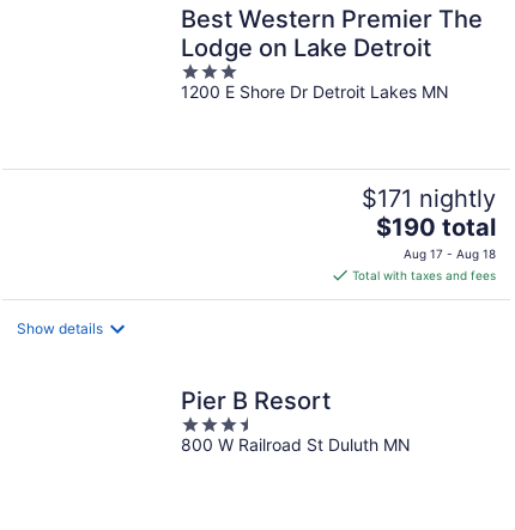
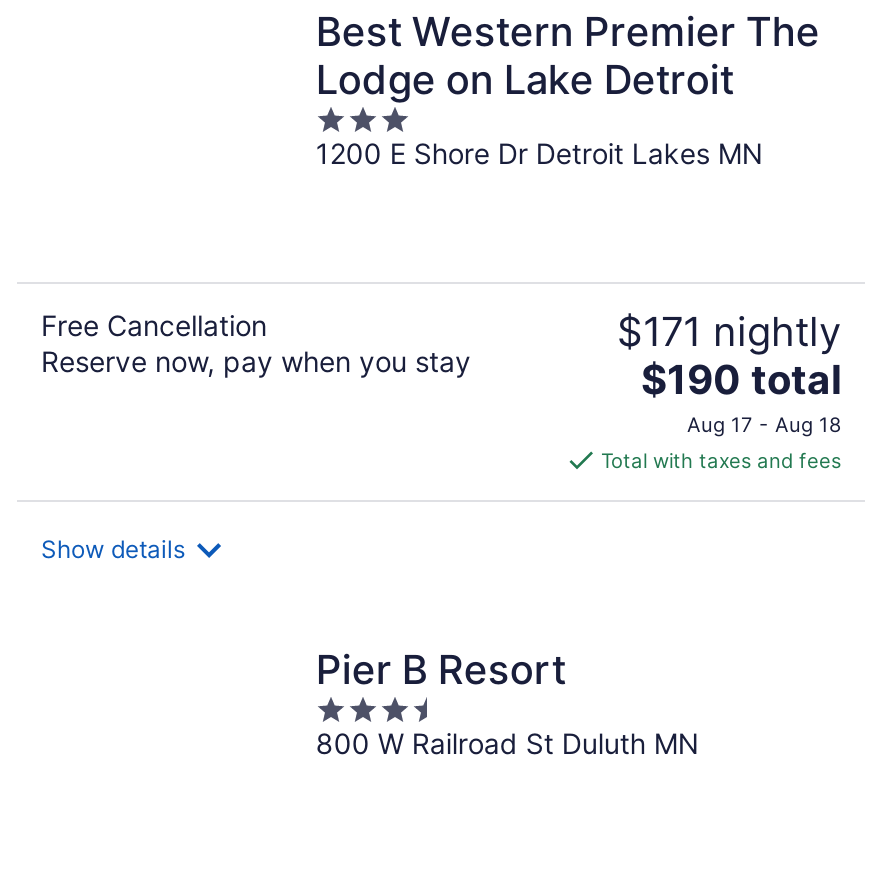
none -> [41,308,471,378] Free Cancellation | Reserve now, pay when you stay

